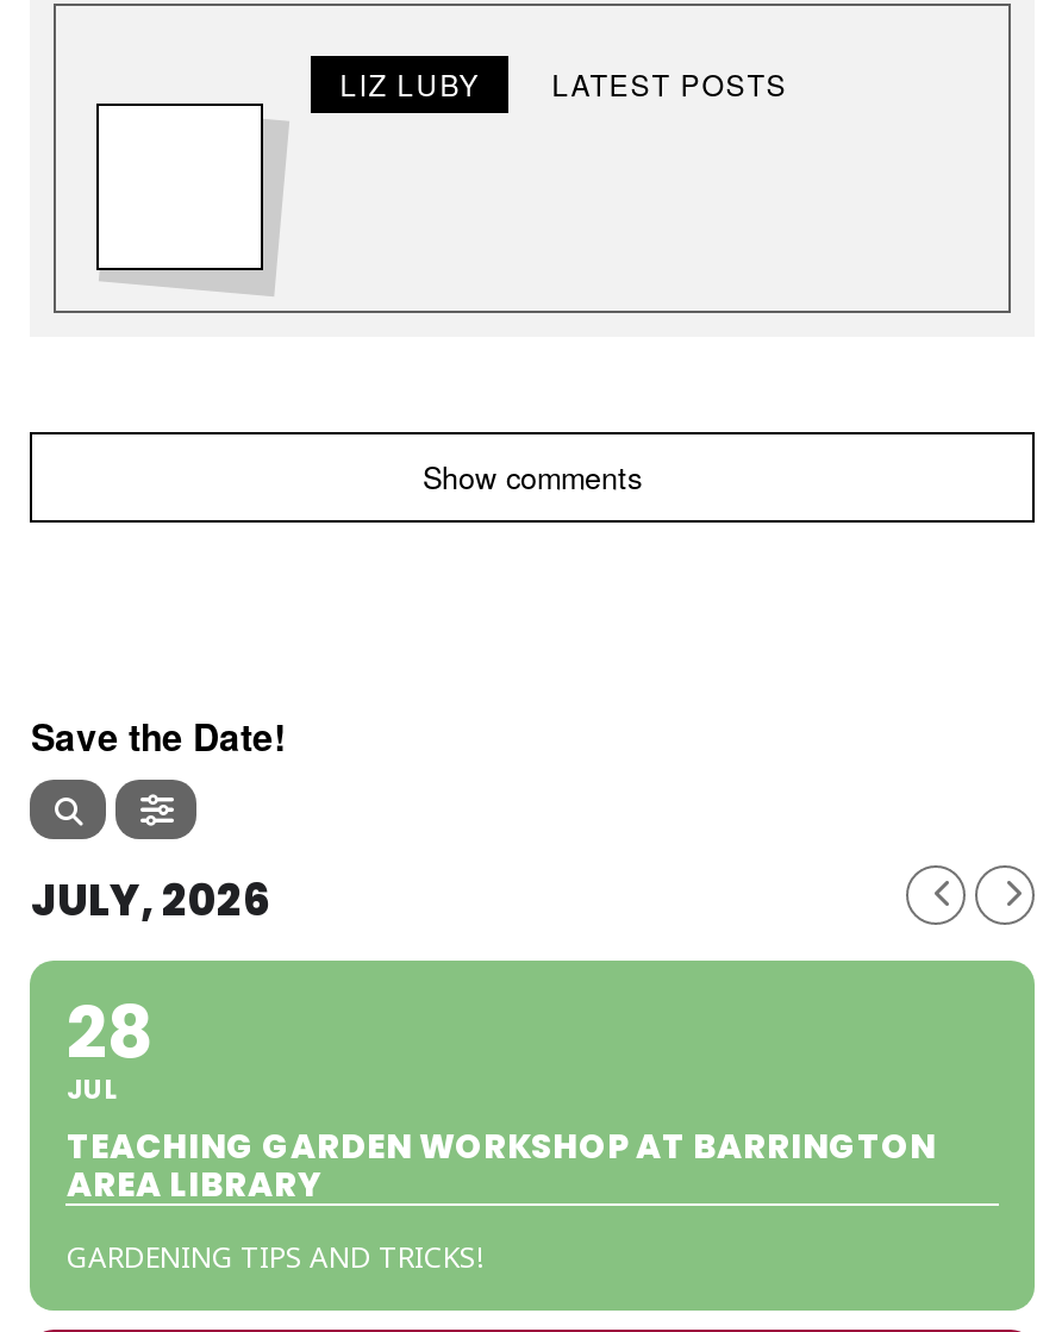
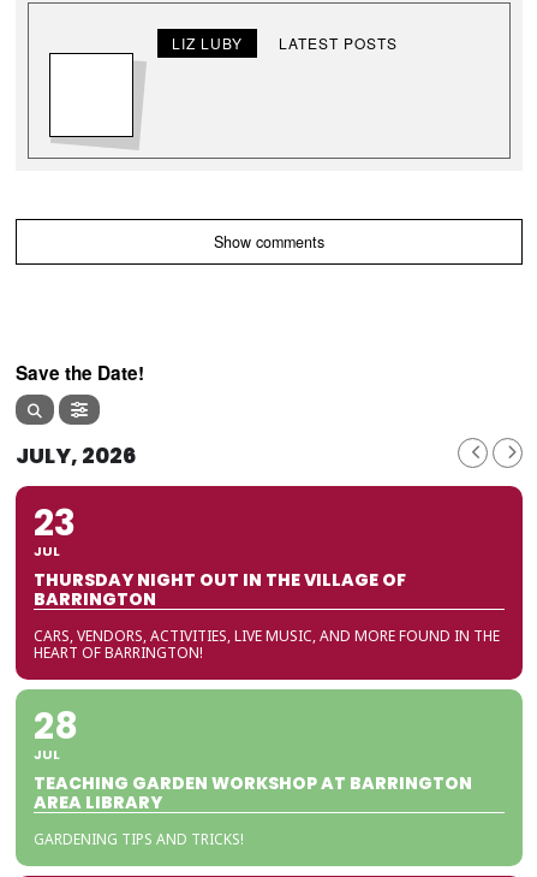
none -> [14,485,524,680] [image] | 23 | JUL | THURSDAY NIGHT OUT IN THE VILLAGE OF | BARRINGTON | CARS, VENDORS, ACTIVITIES, LIVE MUSIC, AND MORE FOUND IN THE | HEART OF BARRINGTON!

